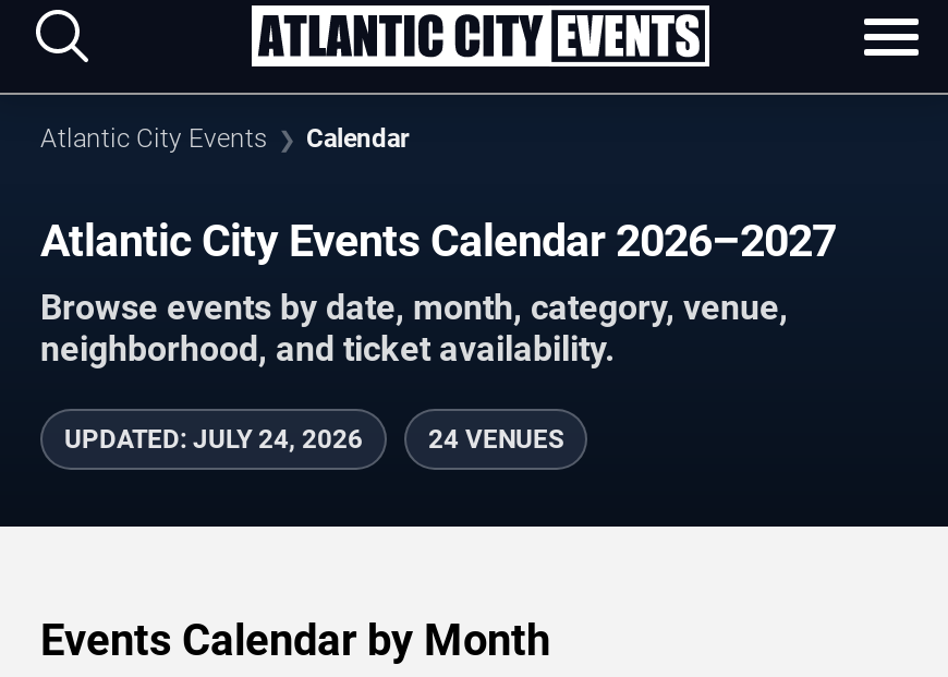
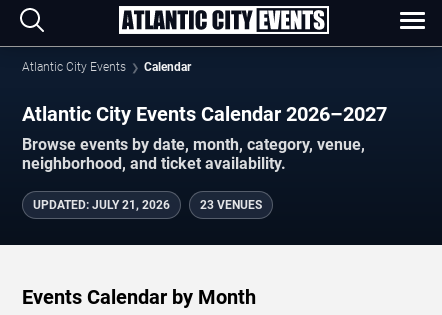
[64,425,363,456] UPDATED: JULY 24, 2026 -> [33,198,170,212] UPDATED: JULY 21, 2026
[428,425,563,456] 24 VENUES -> [200,198,262,212] 23 VENUES

